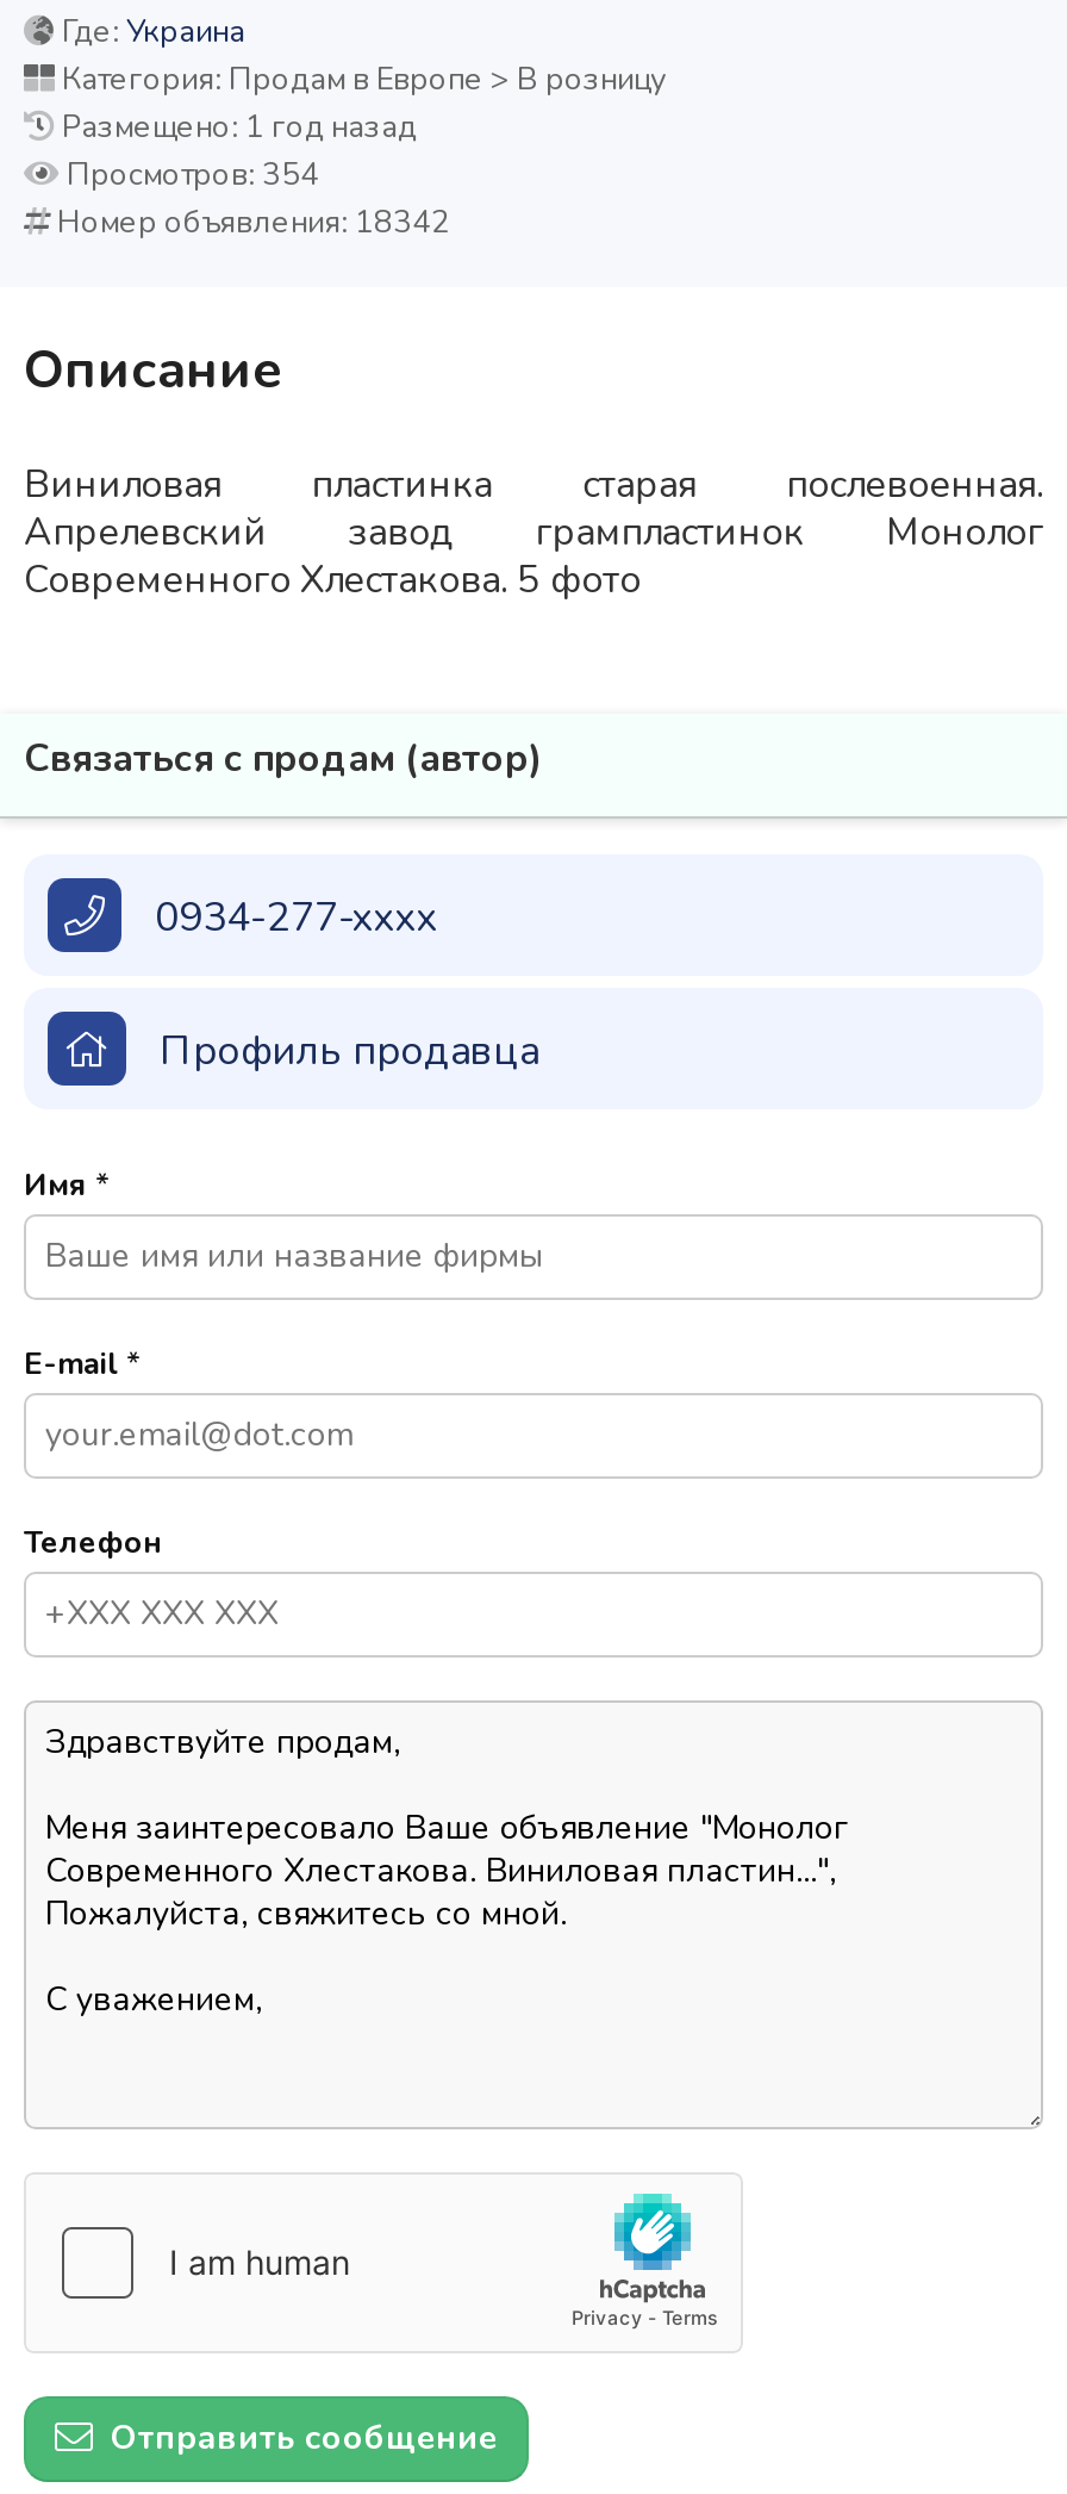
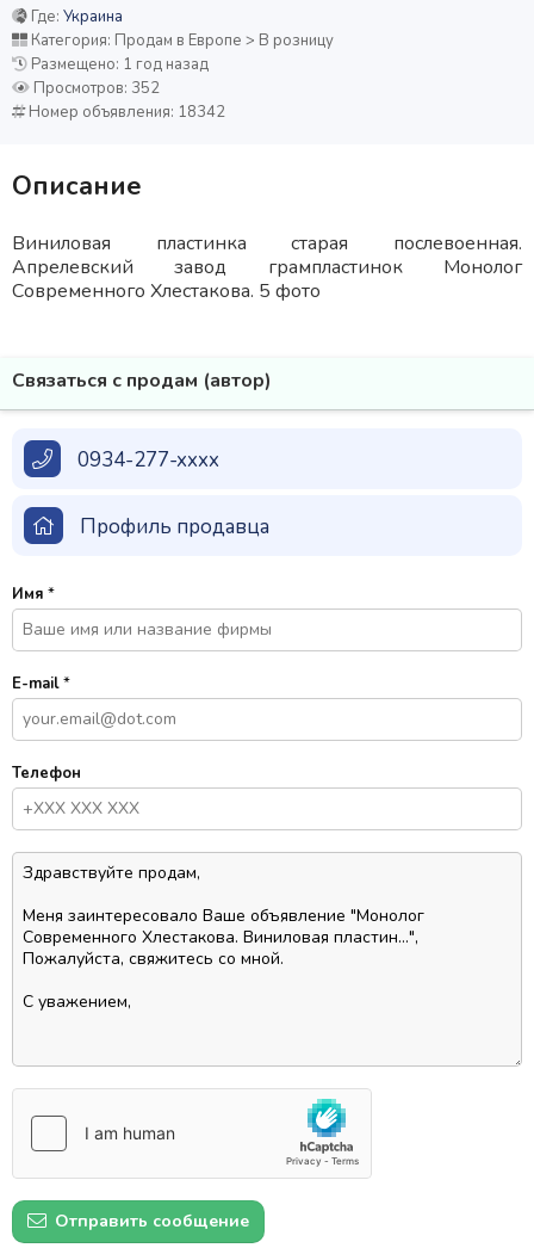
[60,153,319,196] Просмотров: 354 -> [30,77,160,99] Просмотров: 352

